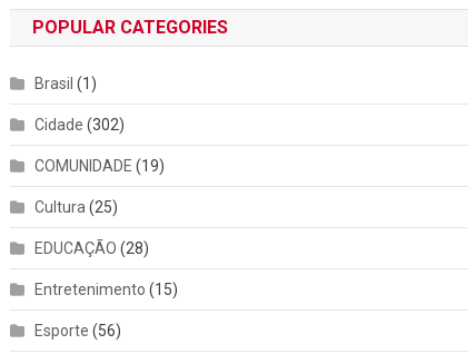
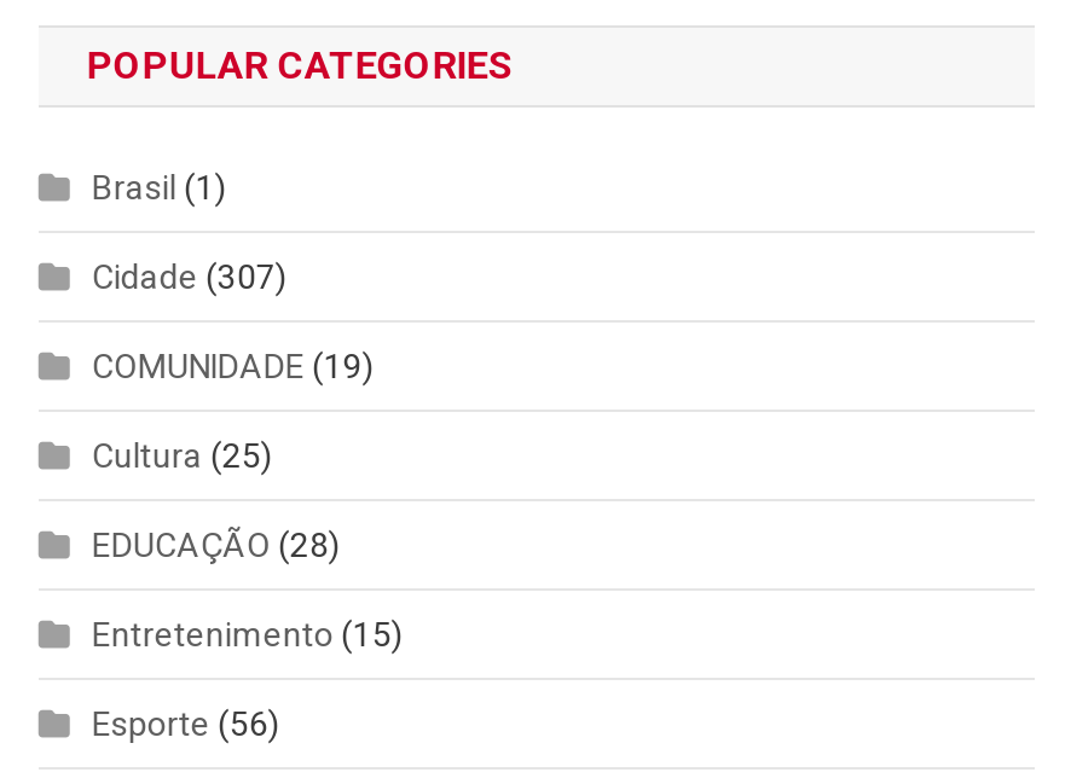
[34,116,124,134] Cidade (302) -> [92,258,287,297] Cidade (307)

